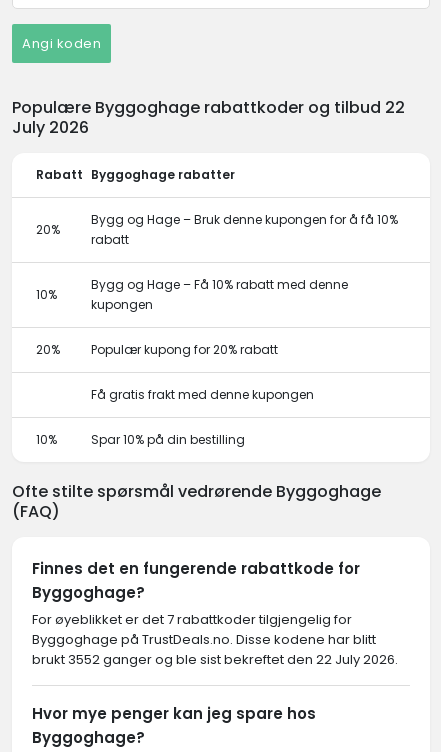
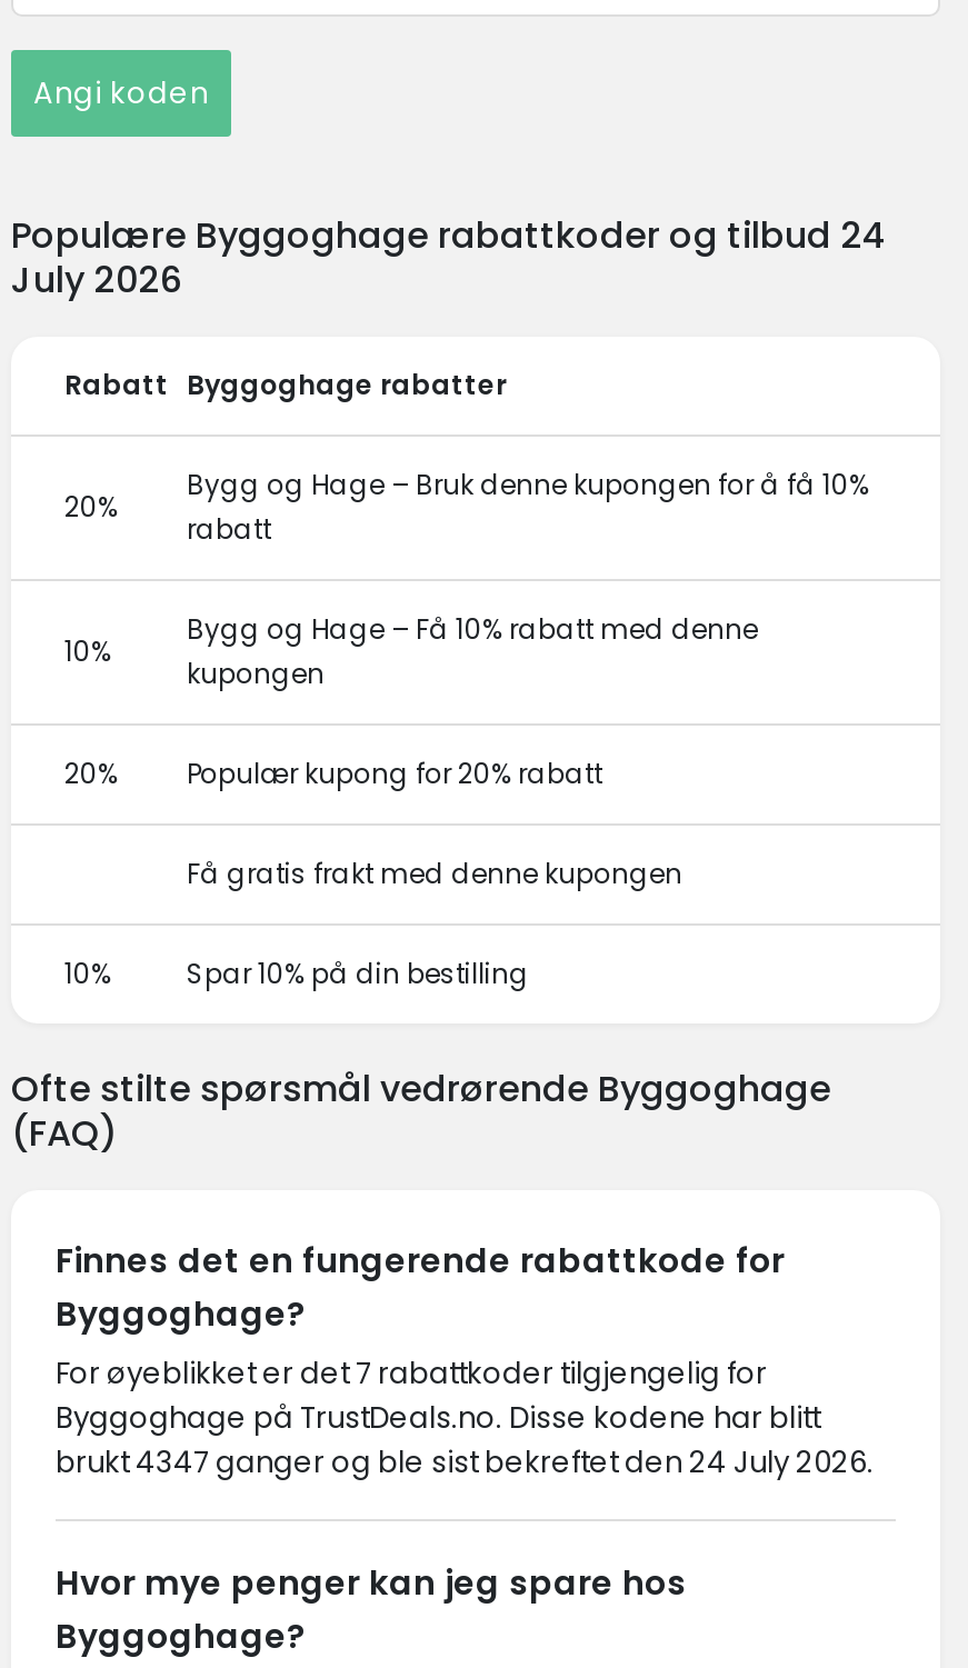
[12,96,405,119] Populære Byggoghage rabattkoder og tilbud 22 -> [11,210,887,261] Populære Byggoghage rabattkoder og tilbud 24
[32,650,398,669] brukt 3552 ganger og ble sist bekreftet den 22 July 2026. -> [56,1441,874,1484] brukt 4347 ganger og ble sist bekreftet den 24 July 2026.

